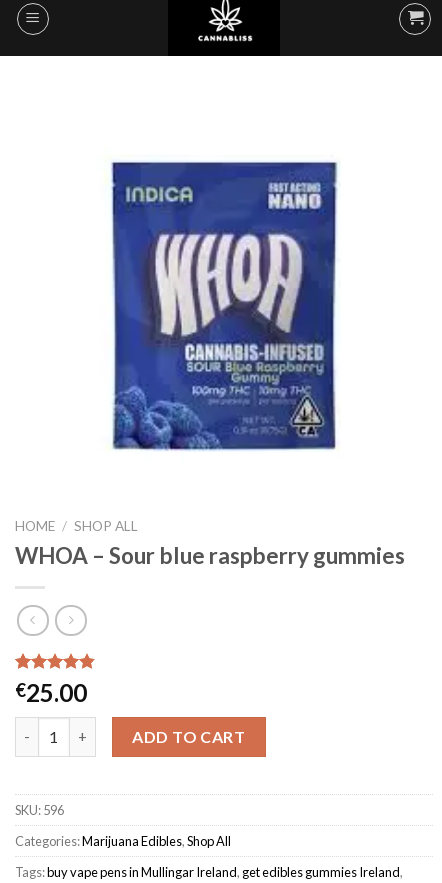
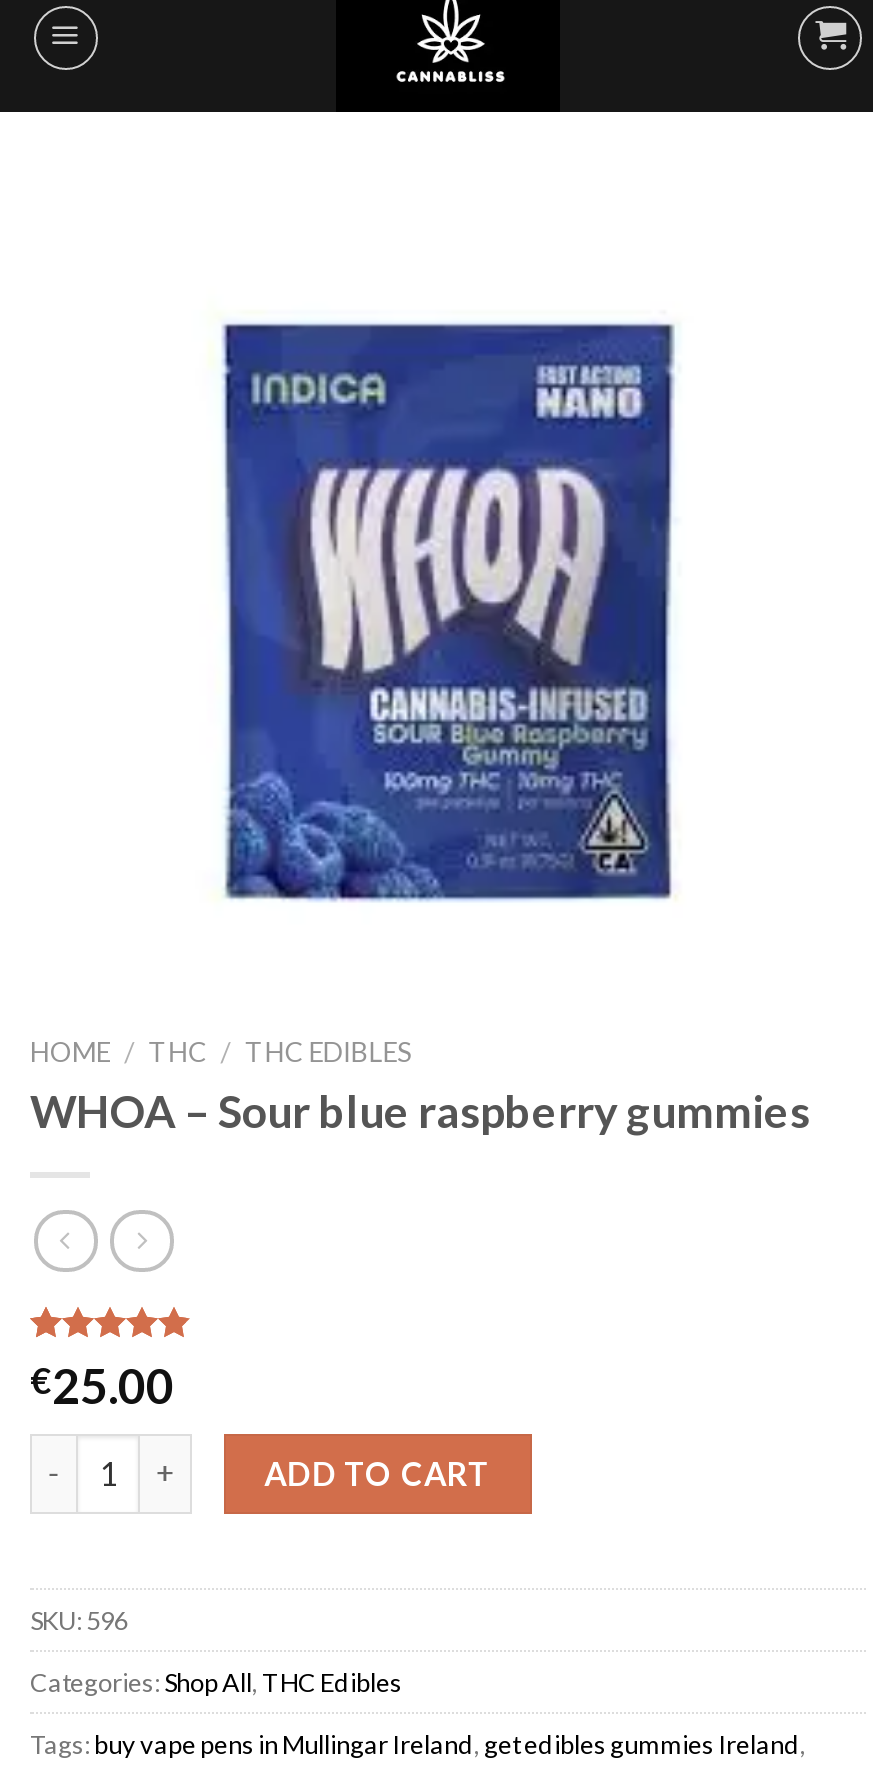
[15,518,138,534] HOME / SHOP ALL -> [30,1037,413,1069] HOME / THC / THC EDIBLES
[15,833,231,849] Categories: Marijuana Edibles, Shop All -> [30,1666,402,1698] Categories: Shop All, THC Edibles

